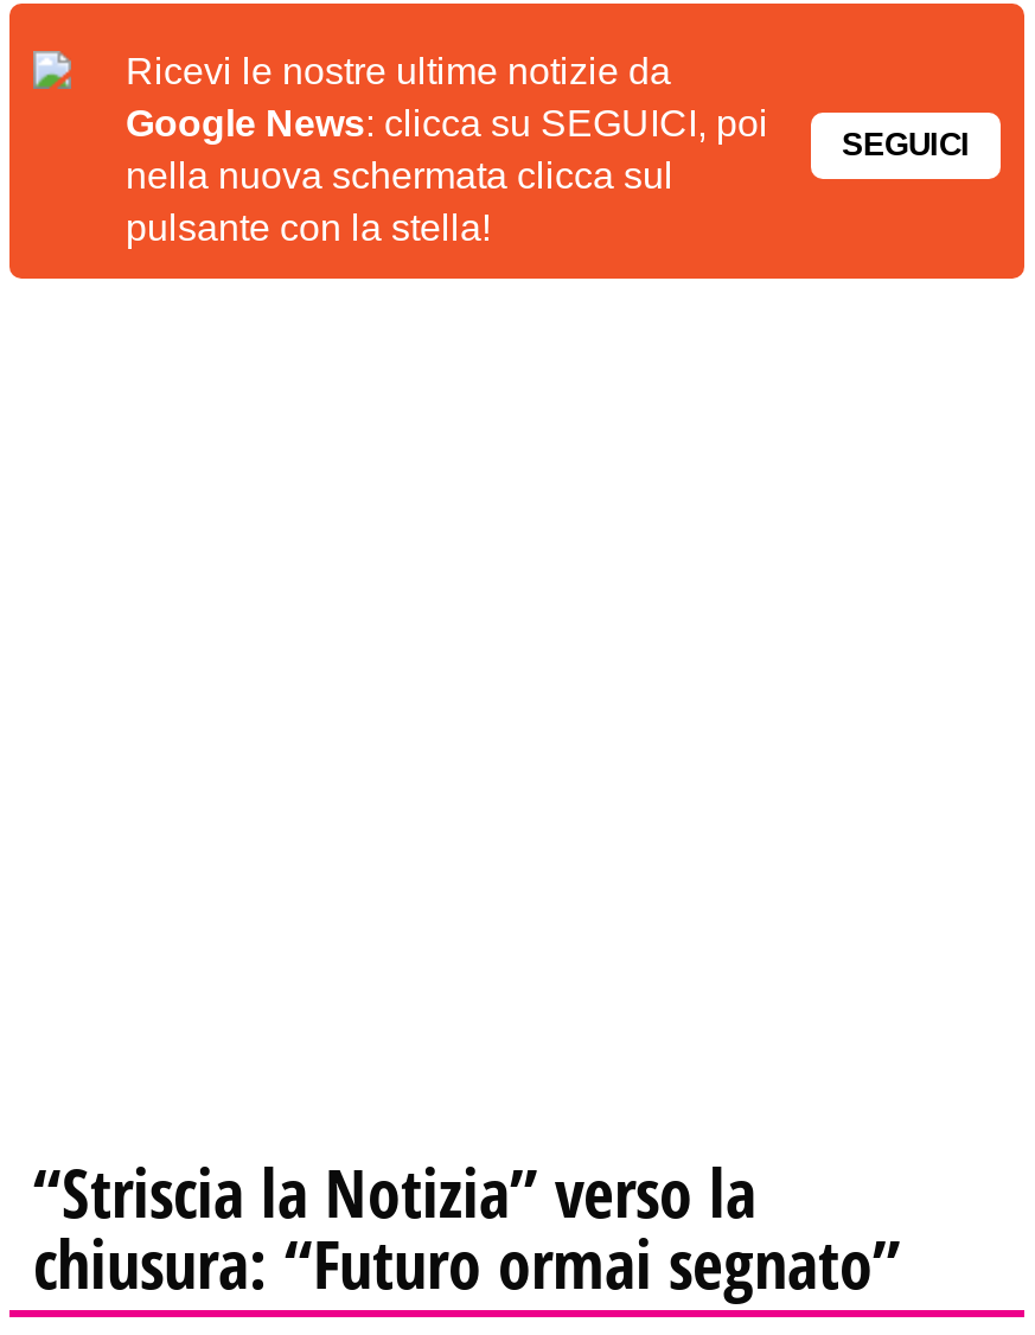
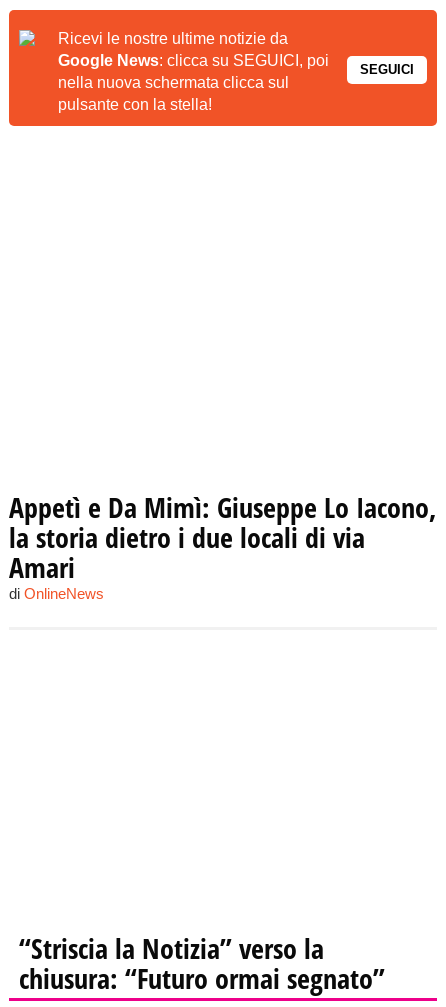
none -> [9,488,437,602] Appetì e Da Mimì: Giuseppe Lo Iacono, | la storia dietro i due locali di via | Amari | di OnlineNews

